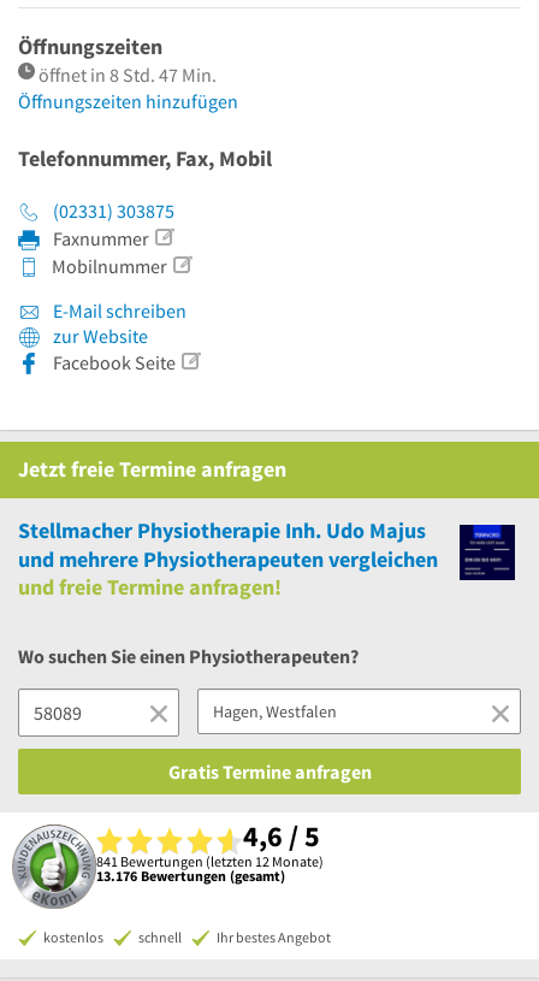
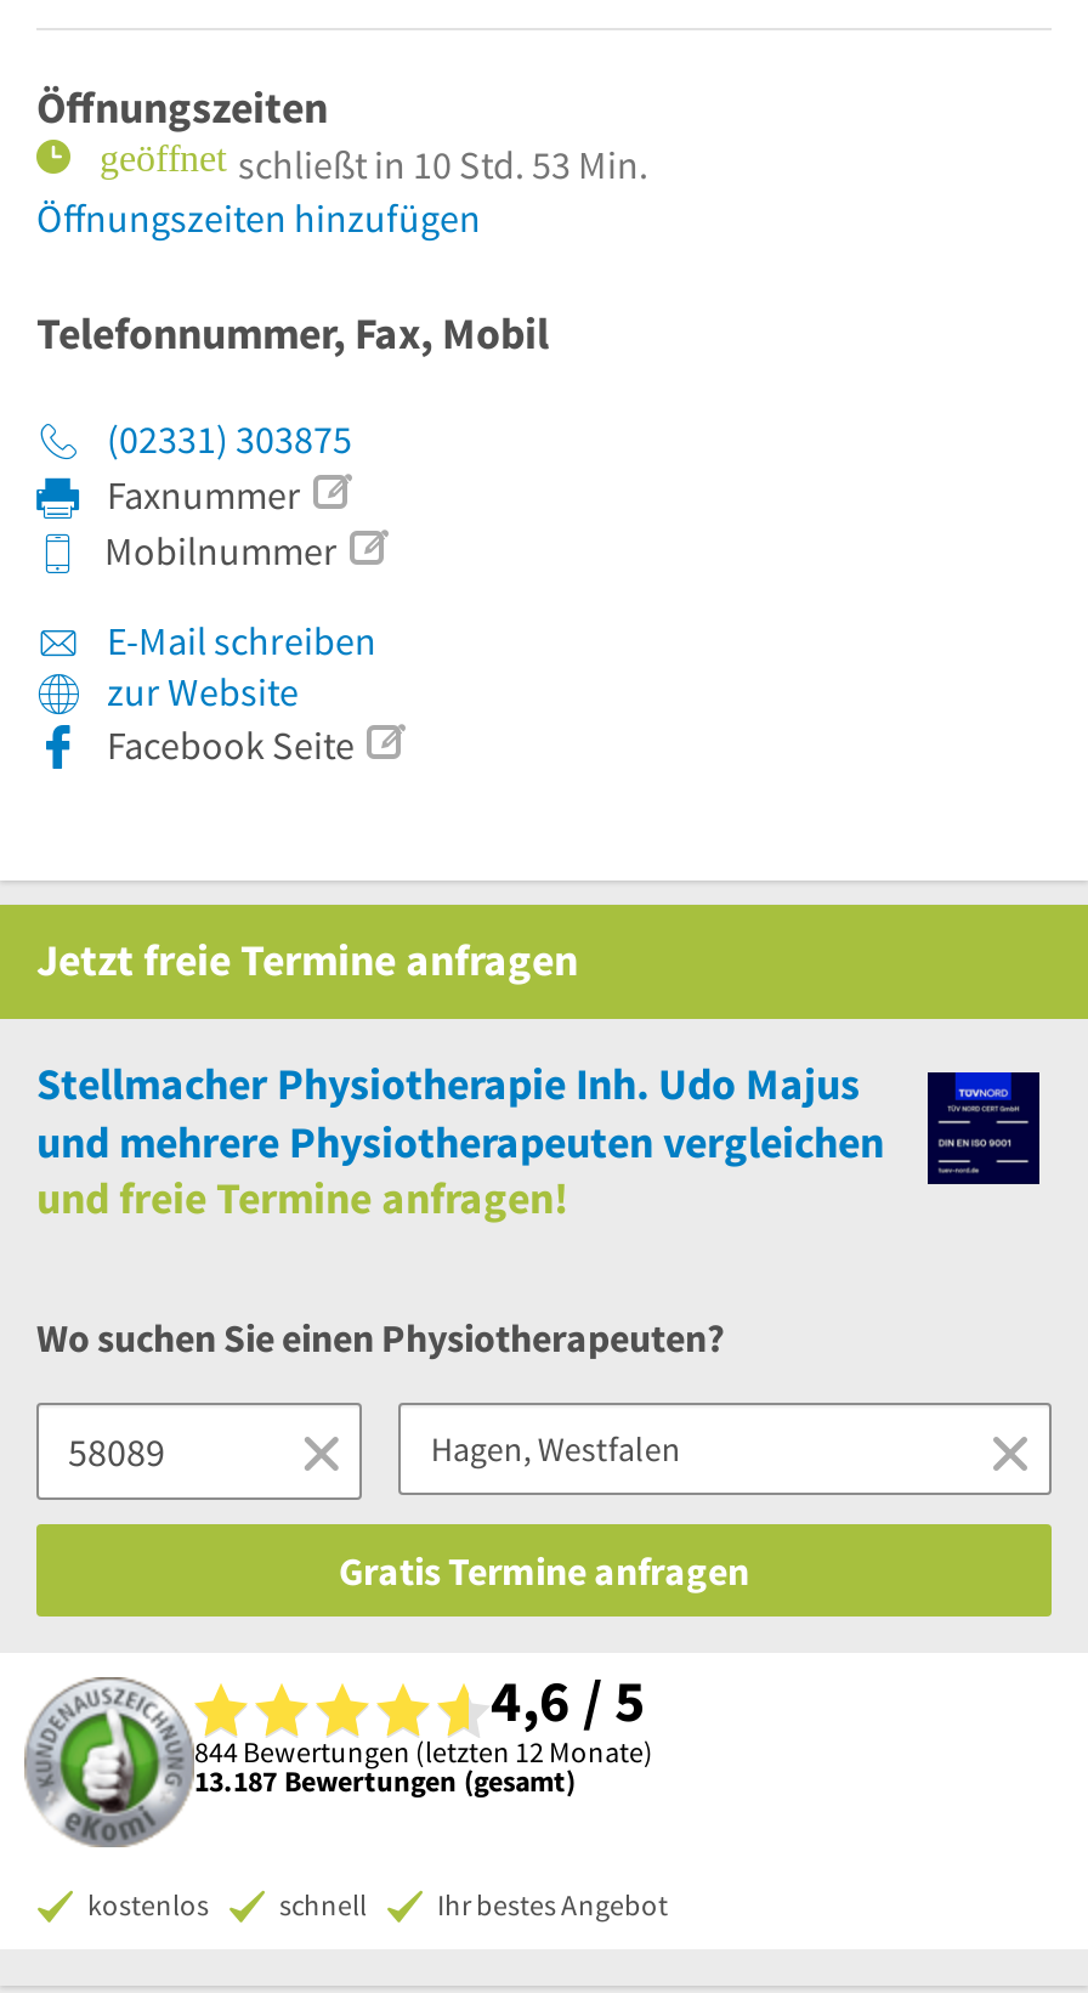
[38,63,217,87] öffnet in 8 Std. 47 Min. -> [238,140,648,189] schließt in 10 Std. 53 Min.
[96,852,324,870] 841 Bewertungen (letzten 12 Monate) -> [194,1733,653,1769] 844 Bewertungen (letzten 12 Monate)
[96,867,285,885] 13.176 Bewertungen (gesamt) -> [194,1762,576,1798] 13.187 Bewertungen (gesamt)

